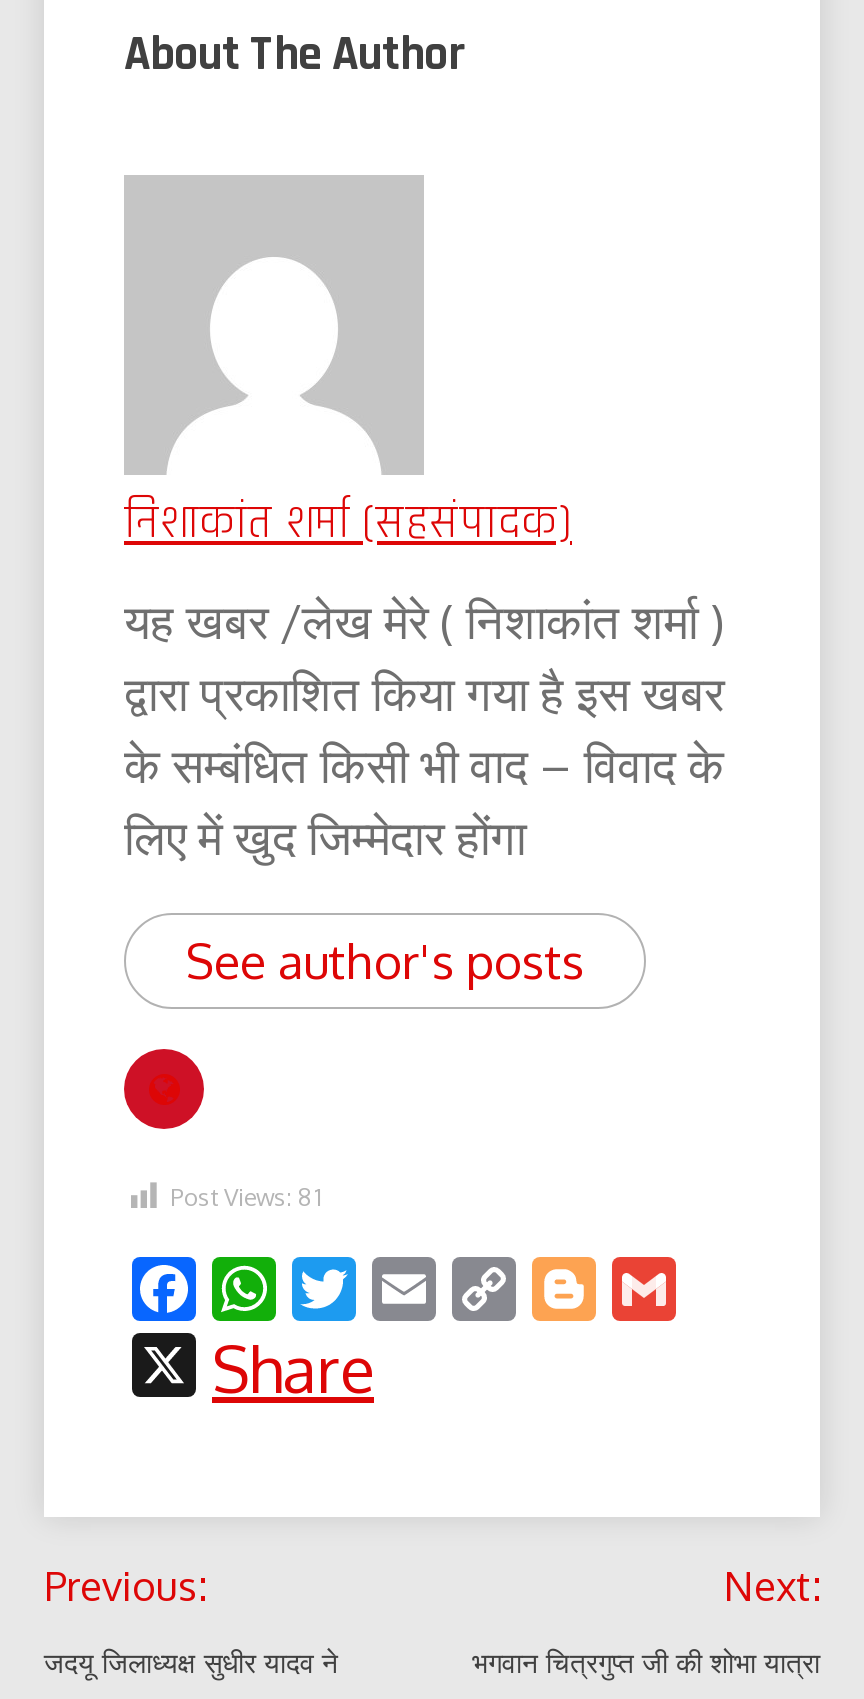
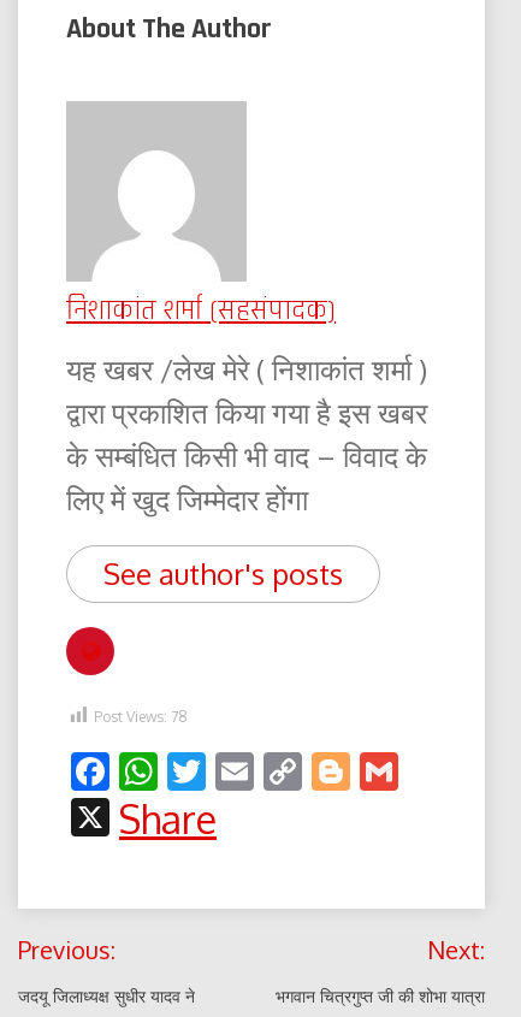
[170,1182,322,1212] Post Views: 81 -> [94,707,188,725] Post Views: 78

